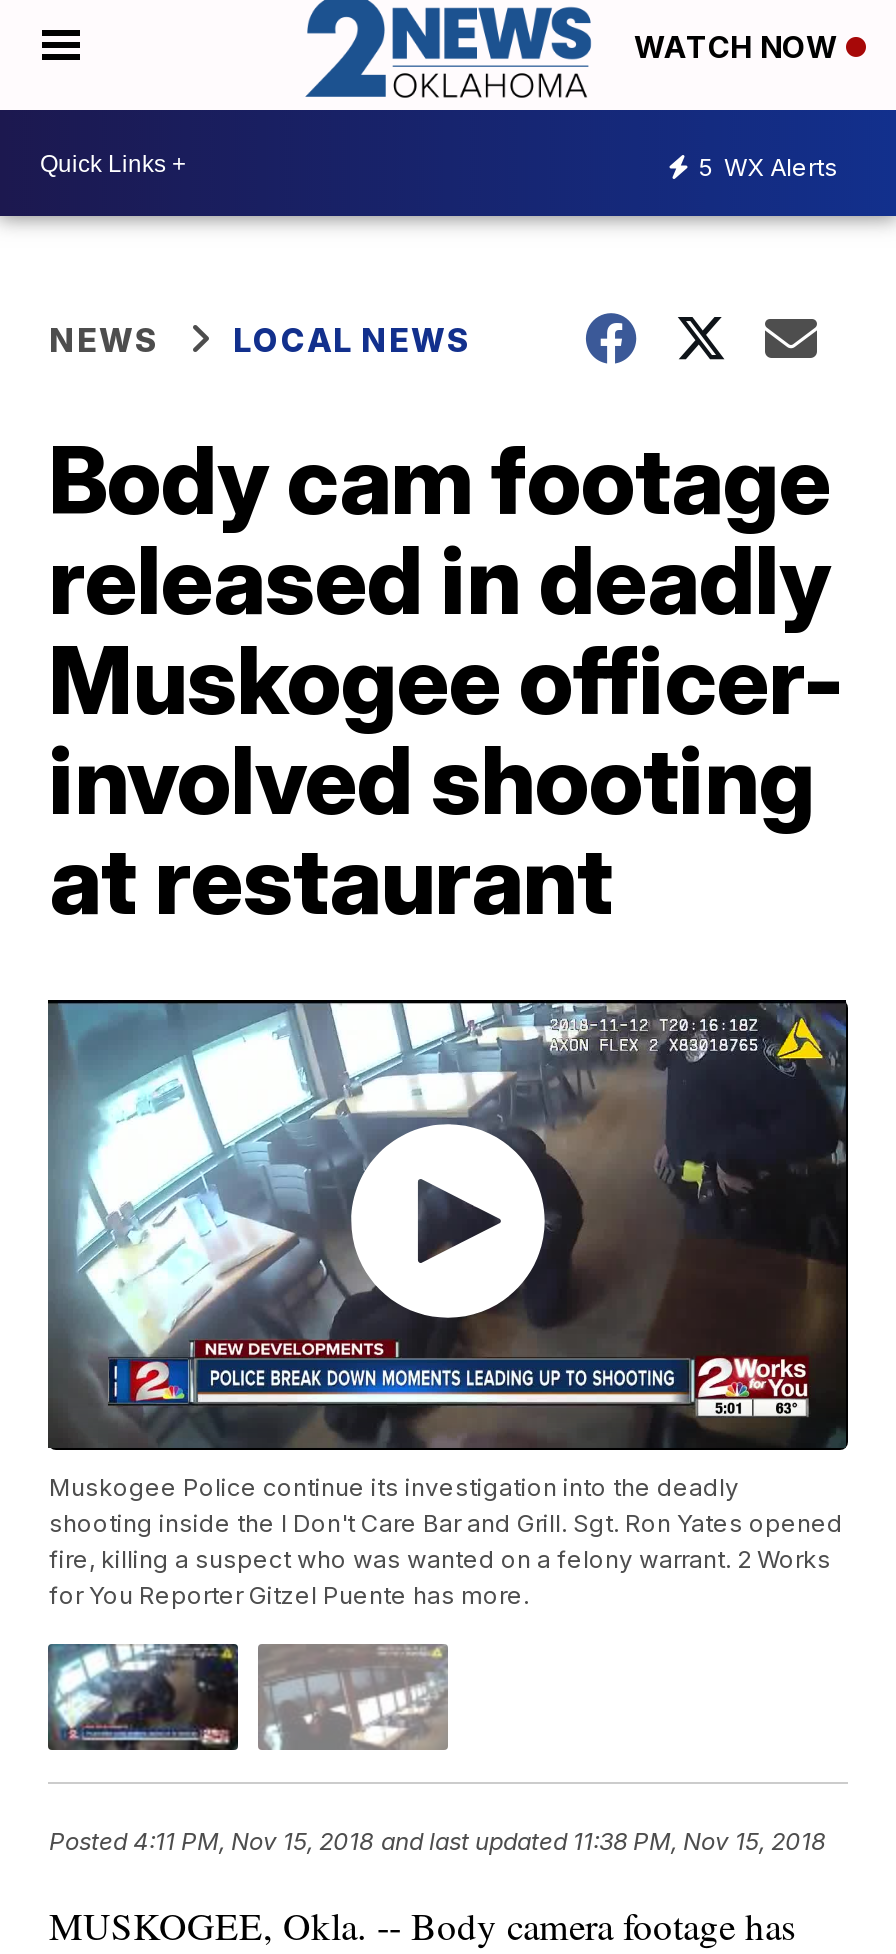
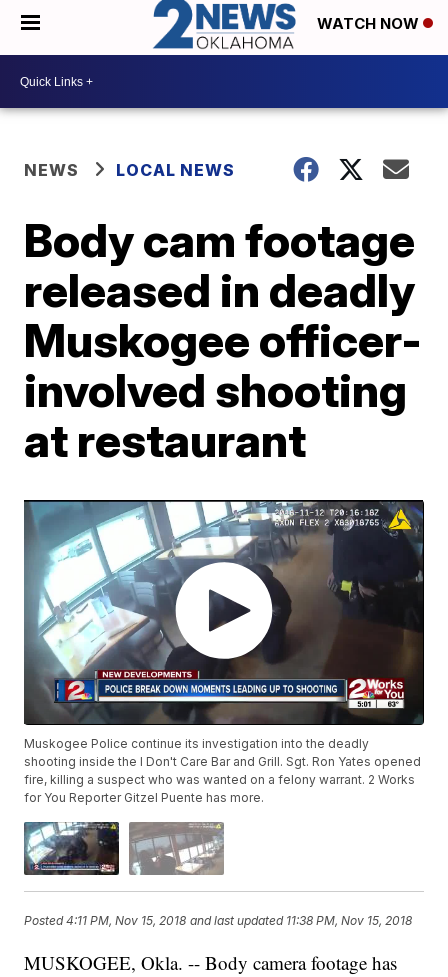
[698,151,838,181] 5 WX Alerts -> none

